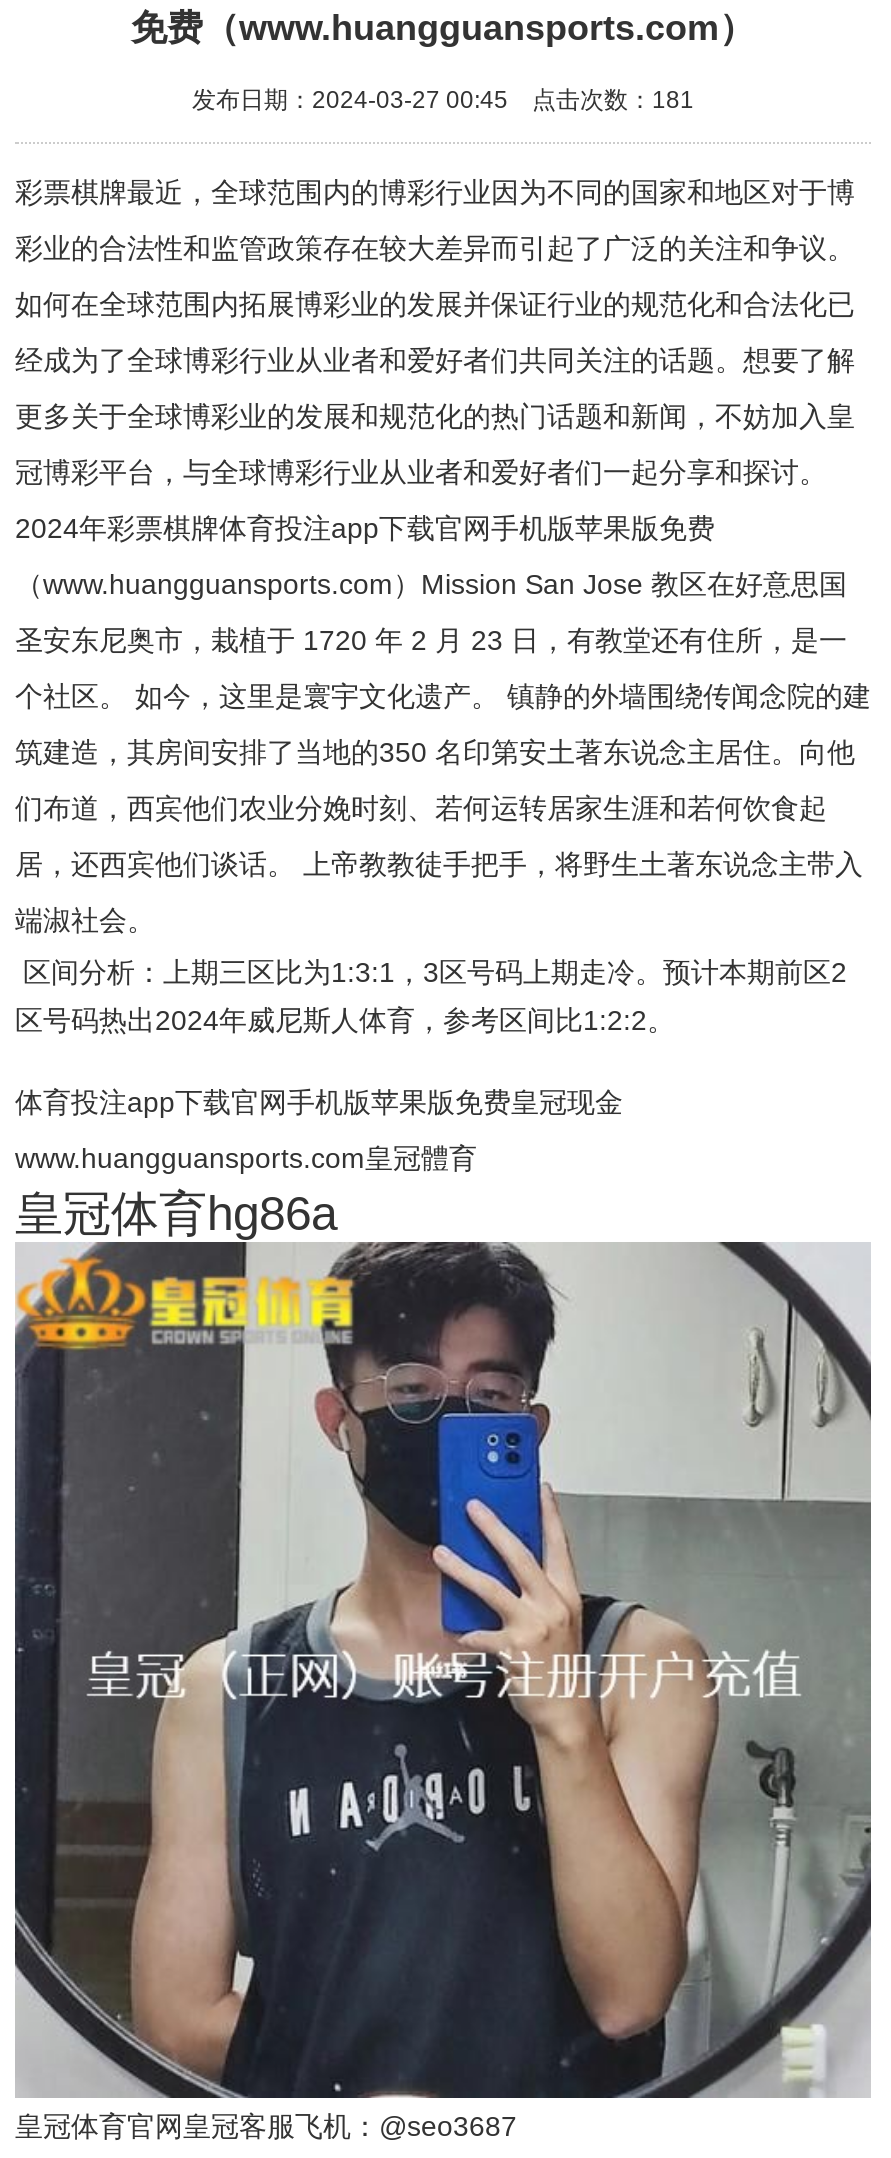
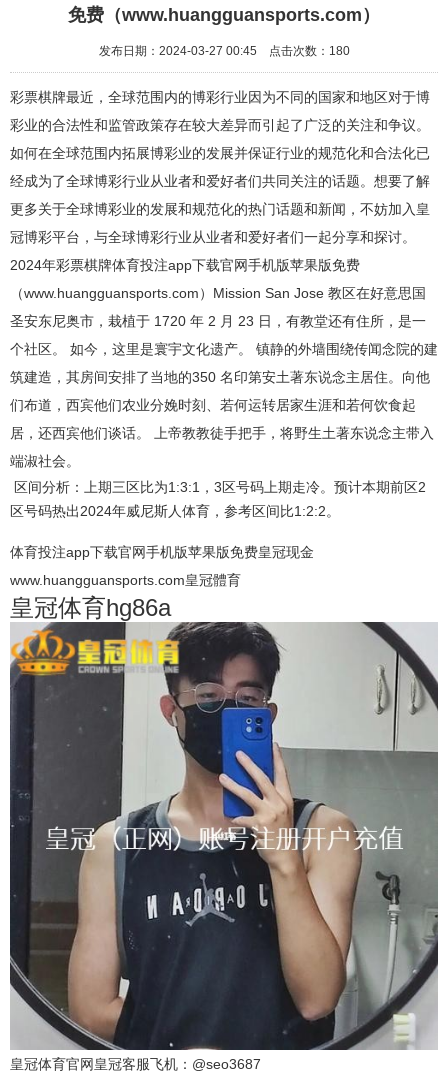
[192,87,694,115] 发布日期：2024-03-27 00:45 点击次数：181 -> [98,44,349,58] 发布日期：2024-03-27 00:45 点击次数：180

